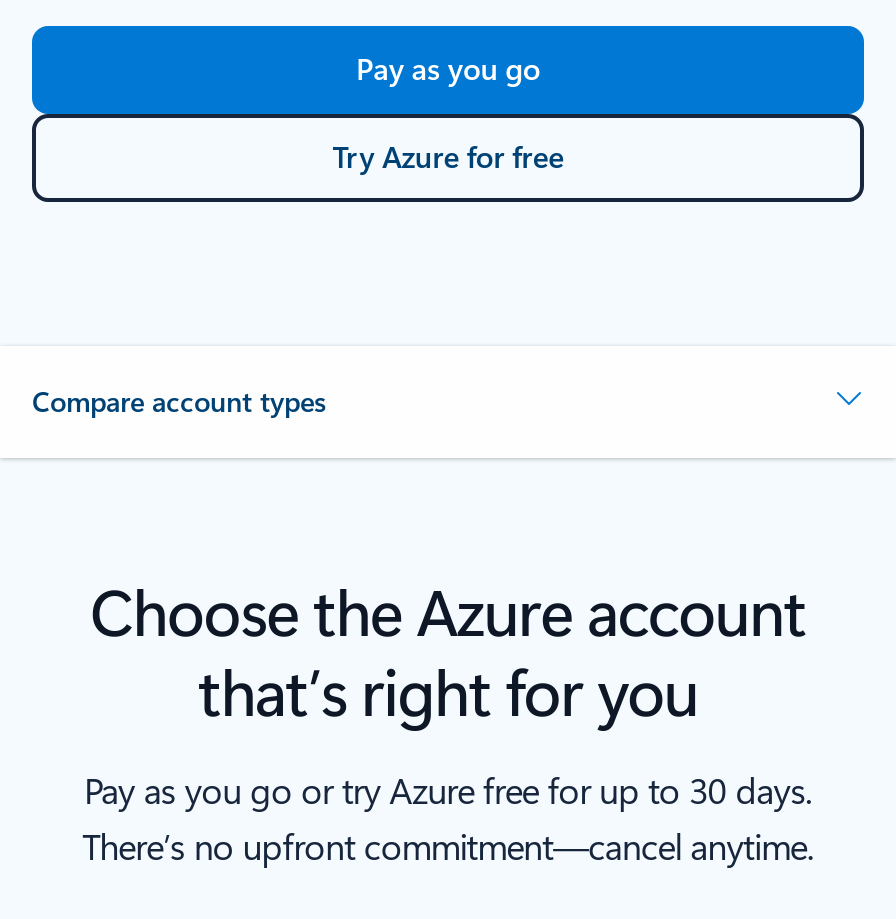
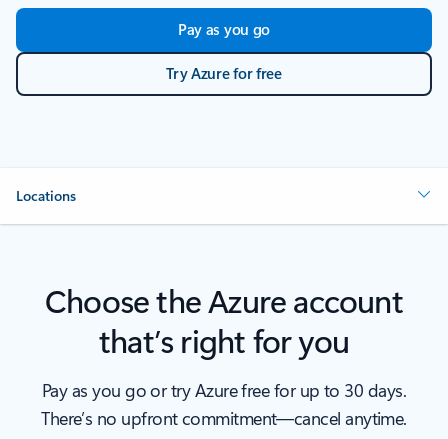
[32,382,326,420] Compare account types -> [16,186,76,205] Locations

